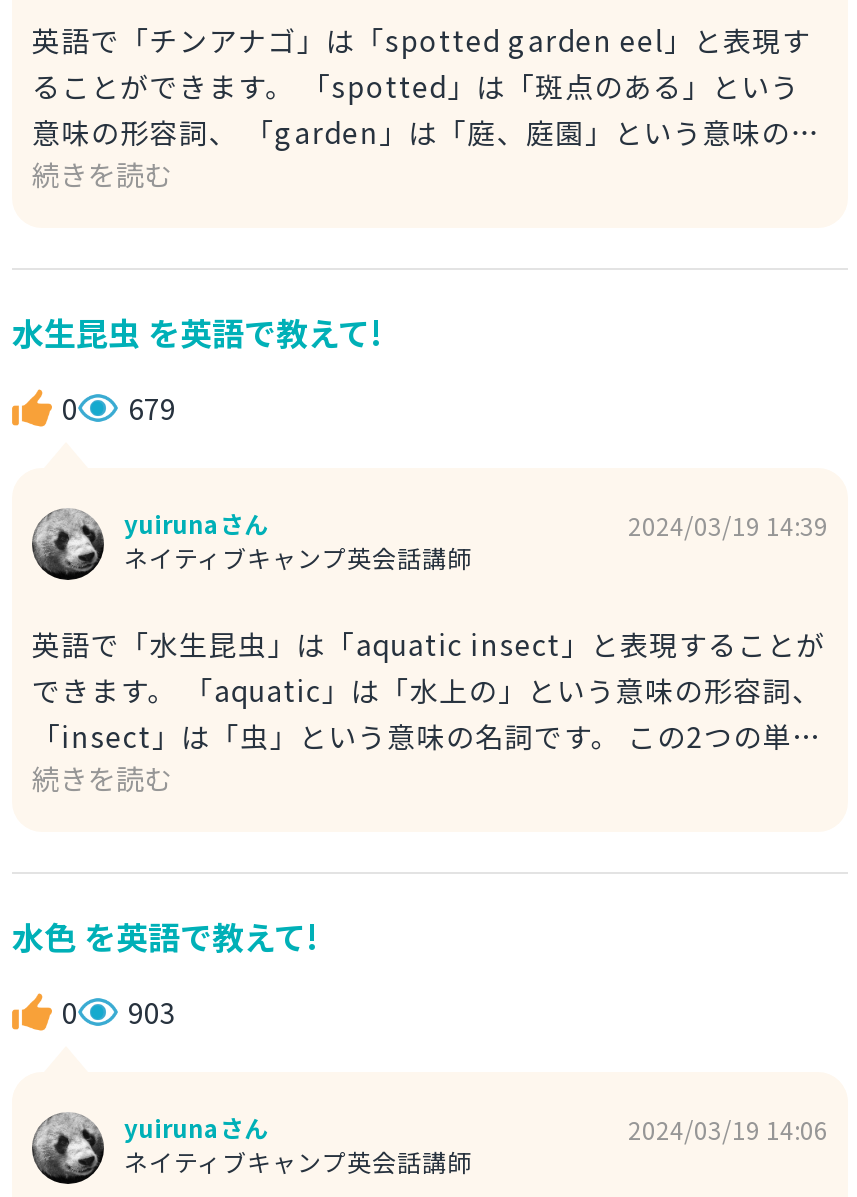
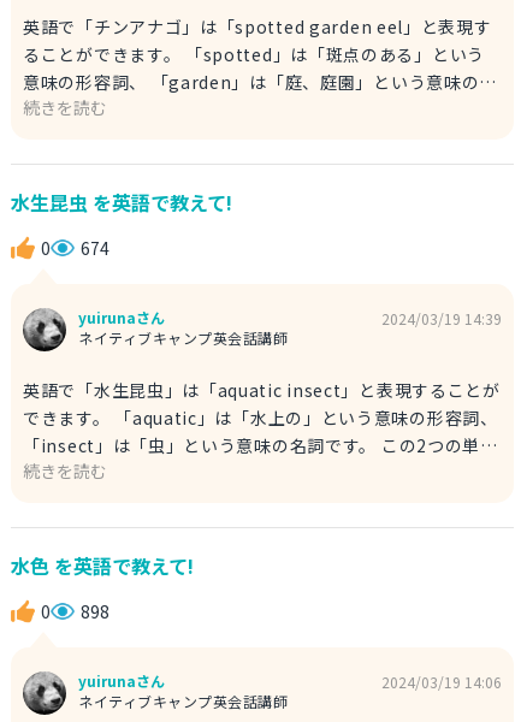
[62,388,176,428] 0 679 -> [41,236,109,260] 0 674
[128,992,176,1032] 903 -> [81,599,109,623] 898

